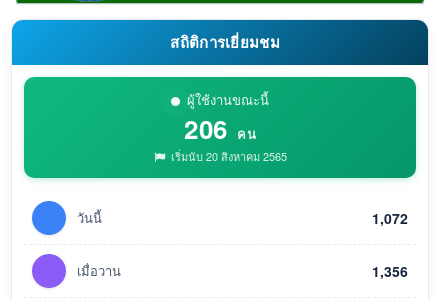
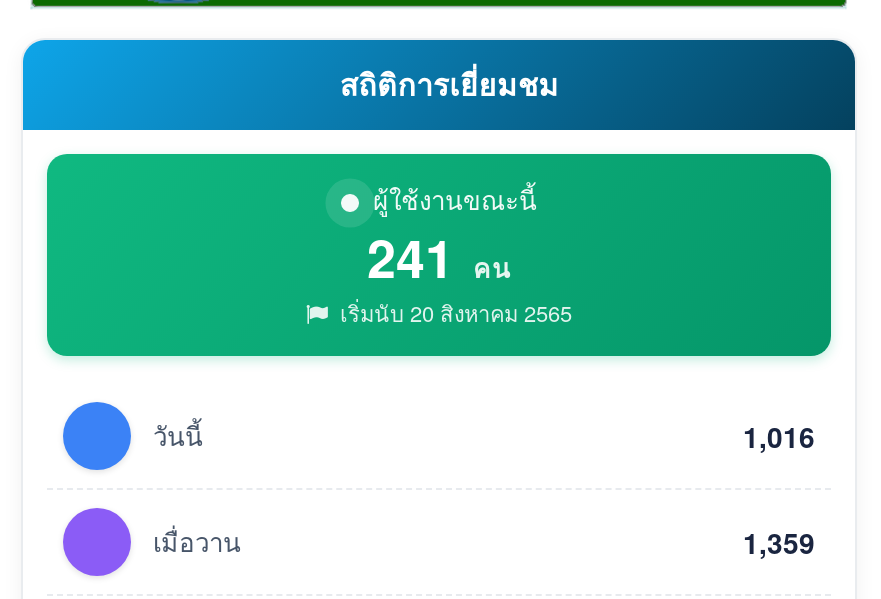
[184,110,256,147] 206 คน -> [367,220,511,294] 241 คน
[372,208,408,228] 1,072 -> [743,416,815,456] 1,016
[372,261,408,281] 1,356 -> [743,522,815,562] 1,359

